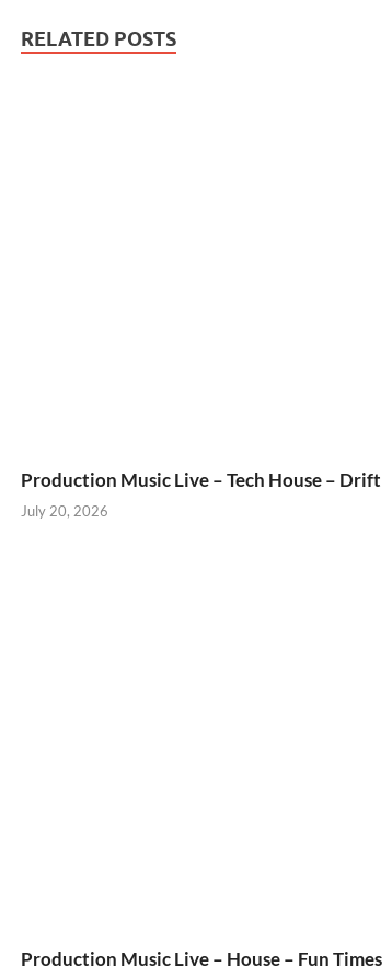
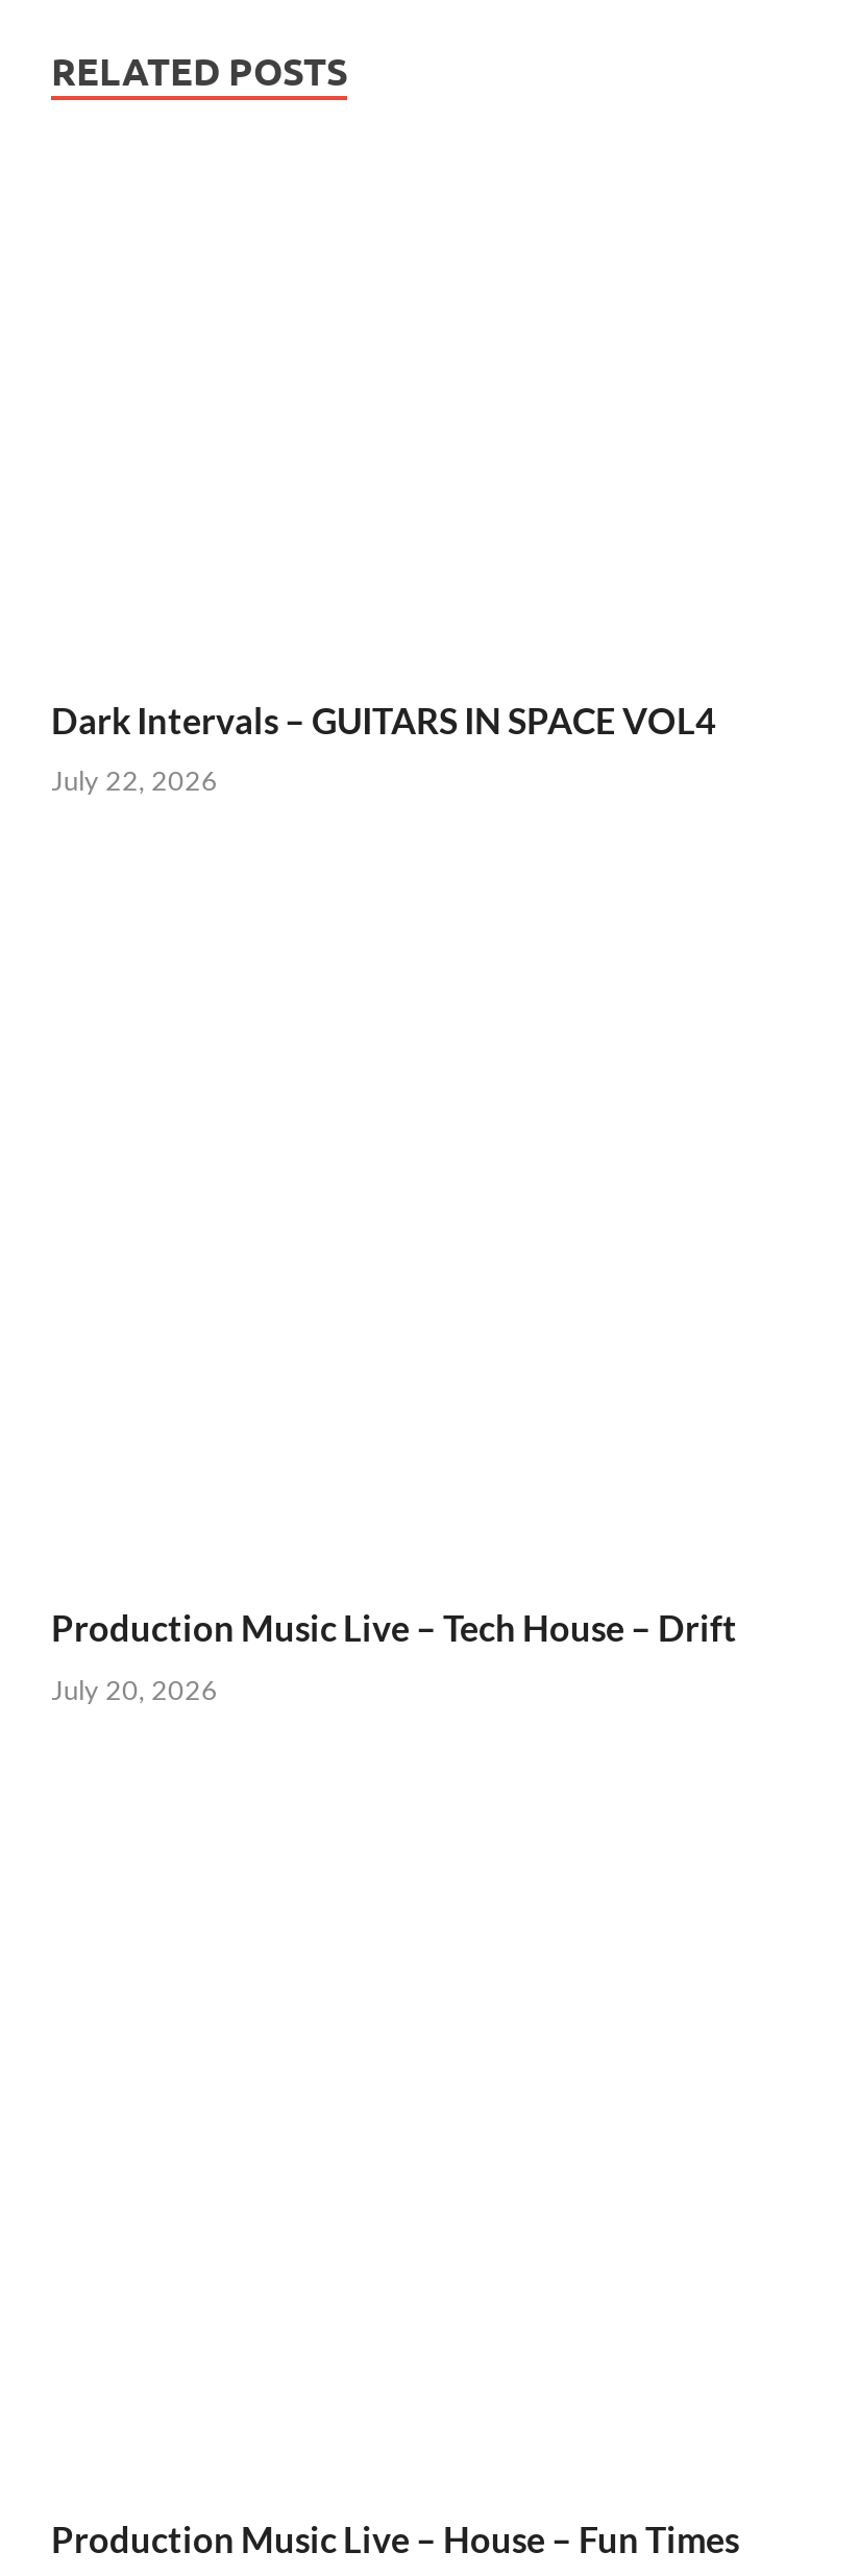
none -> [51,699,716,798] Dark Intervals – GUITARS IN SPACE VOL4 | July 22, 2026

